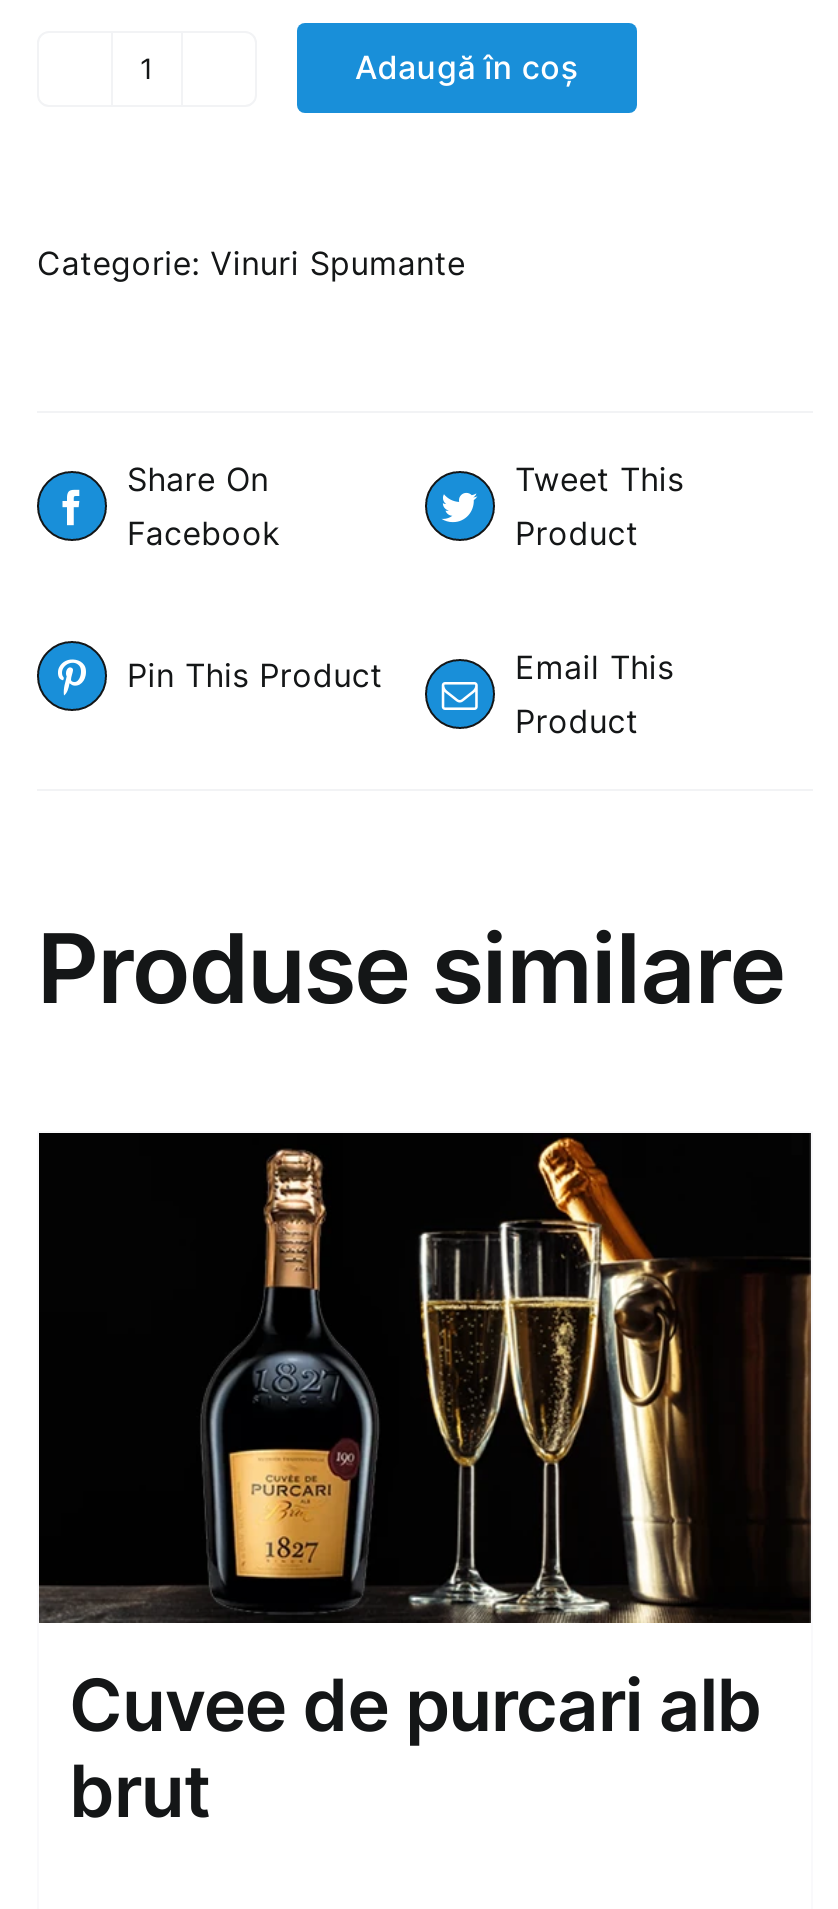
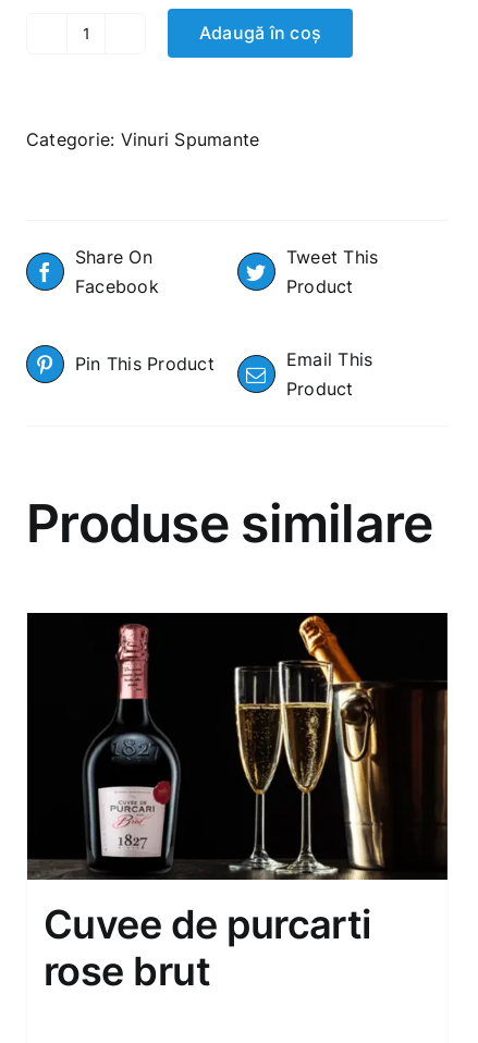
[45,1147,761,1835] [image] | Cuvee de purcari alb | brut -> [44,622,371,995] [image] | Cuvee de purcarti | rose brut

